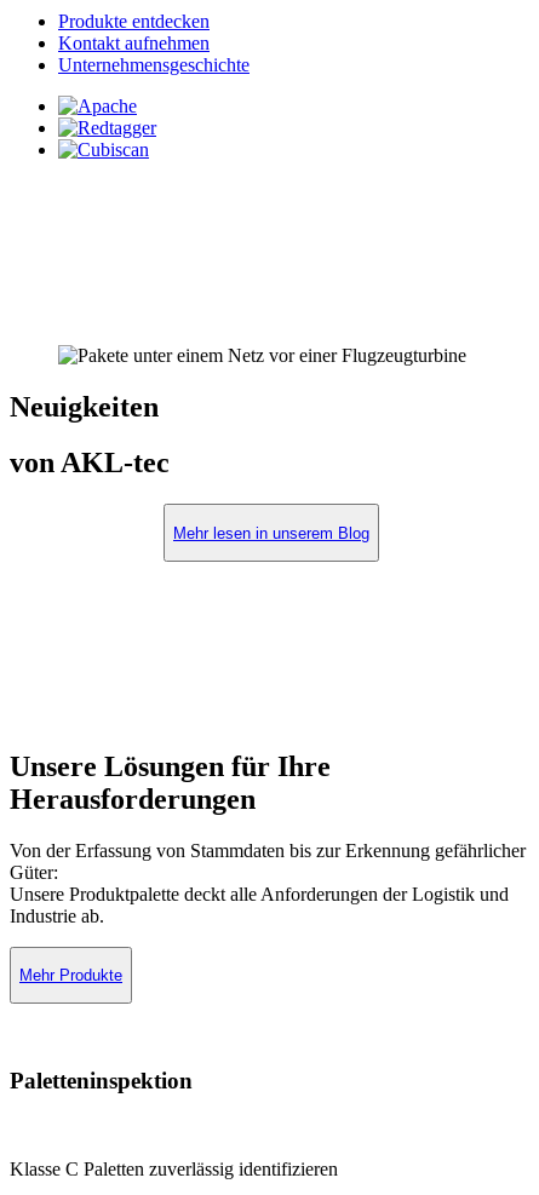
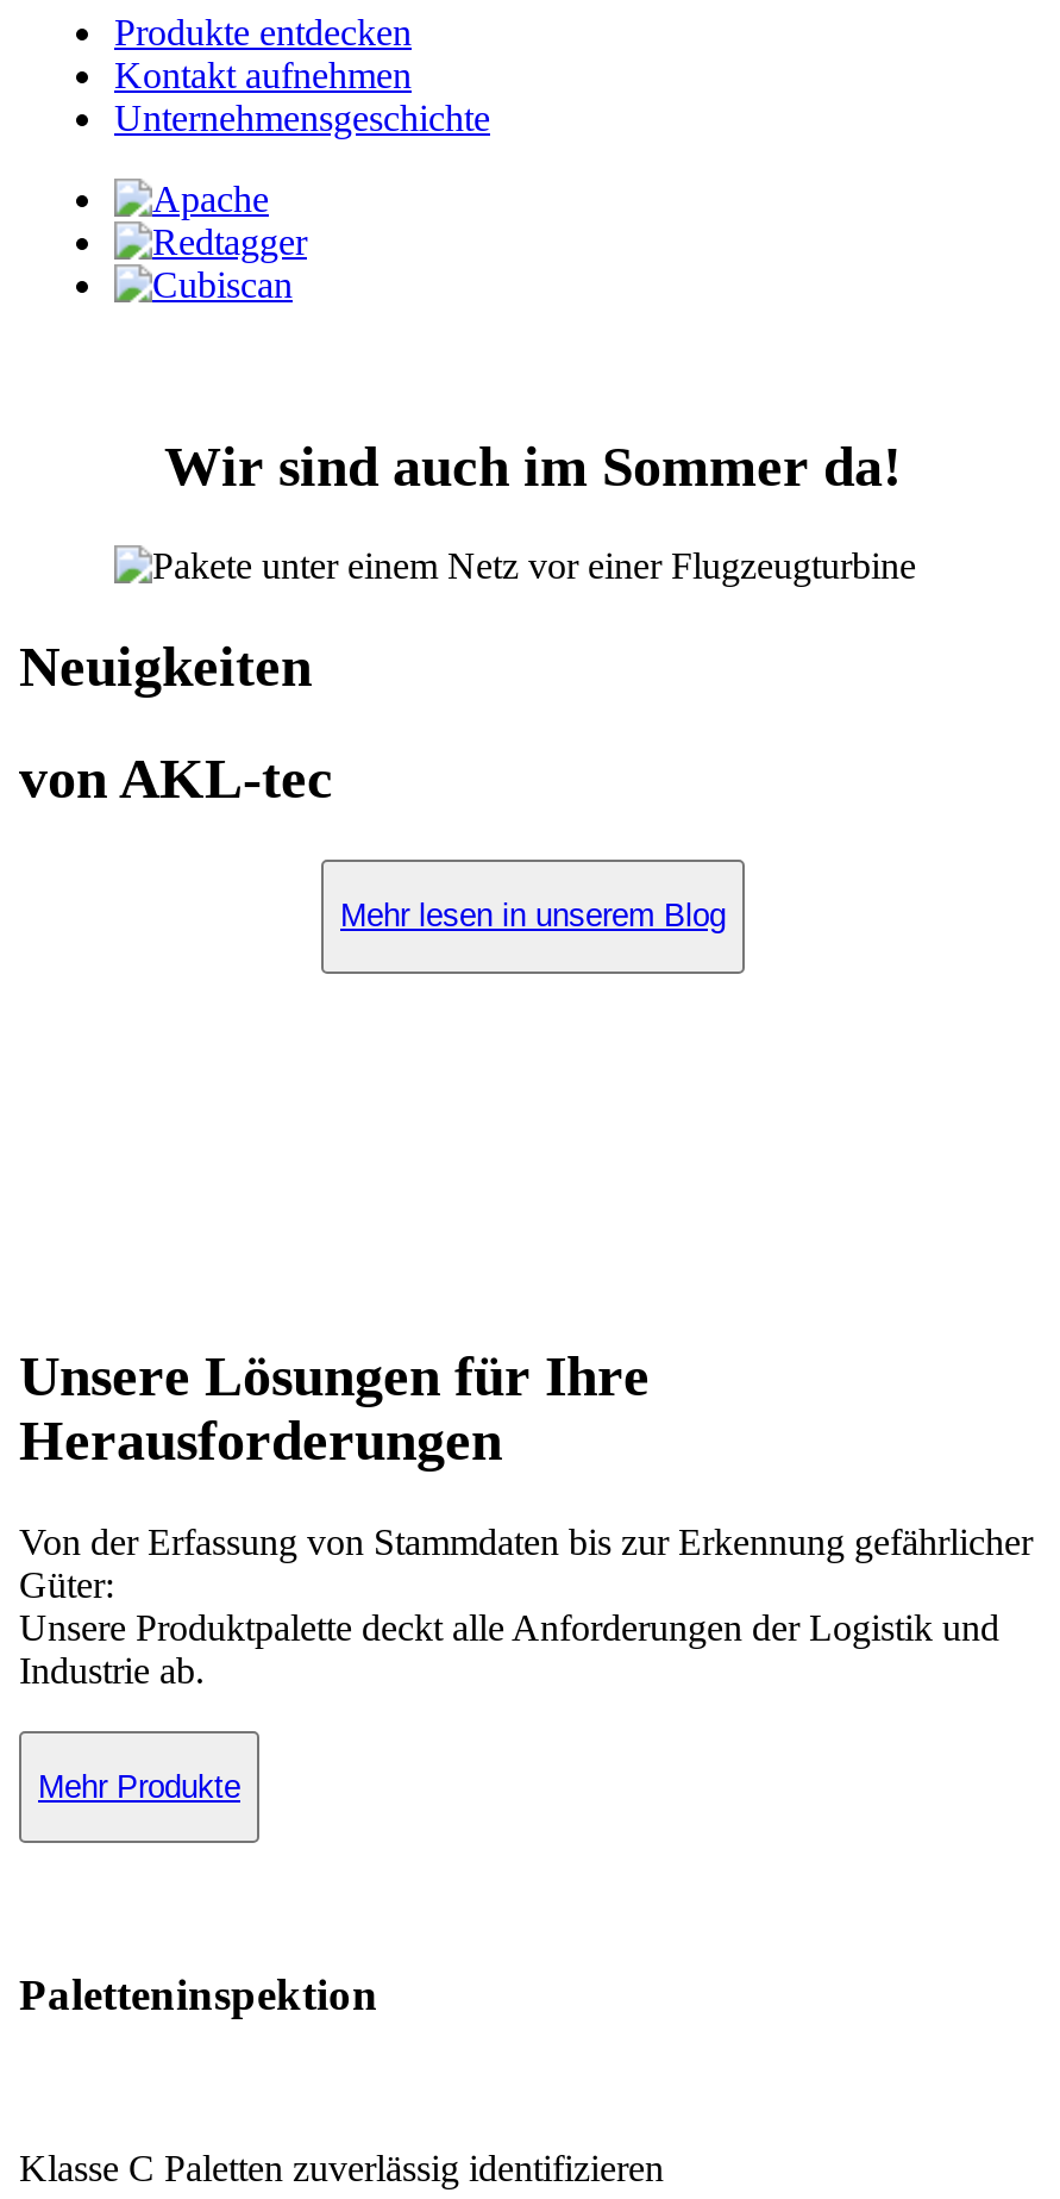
none -> [164,435,902,496] Wir sind auch im Sommer da!

